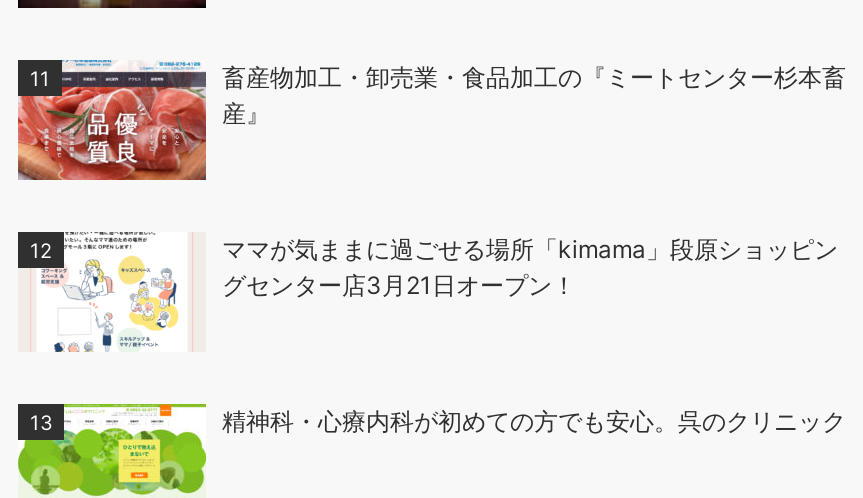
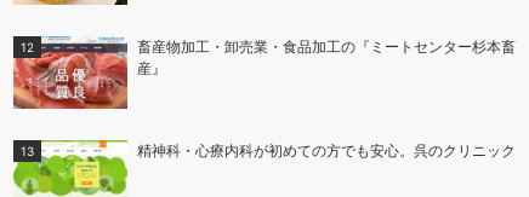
[18,232,838,354] [image] | ママが気ままに過ごせる場所「kimama」段原ショッピン | グセンター店3月21日オープン！ -> none

